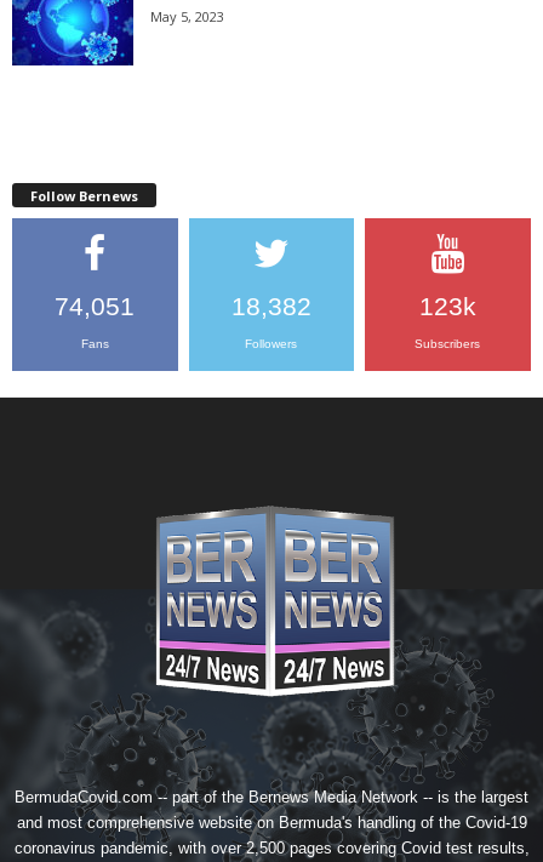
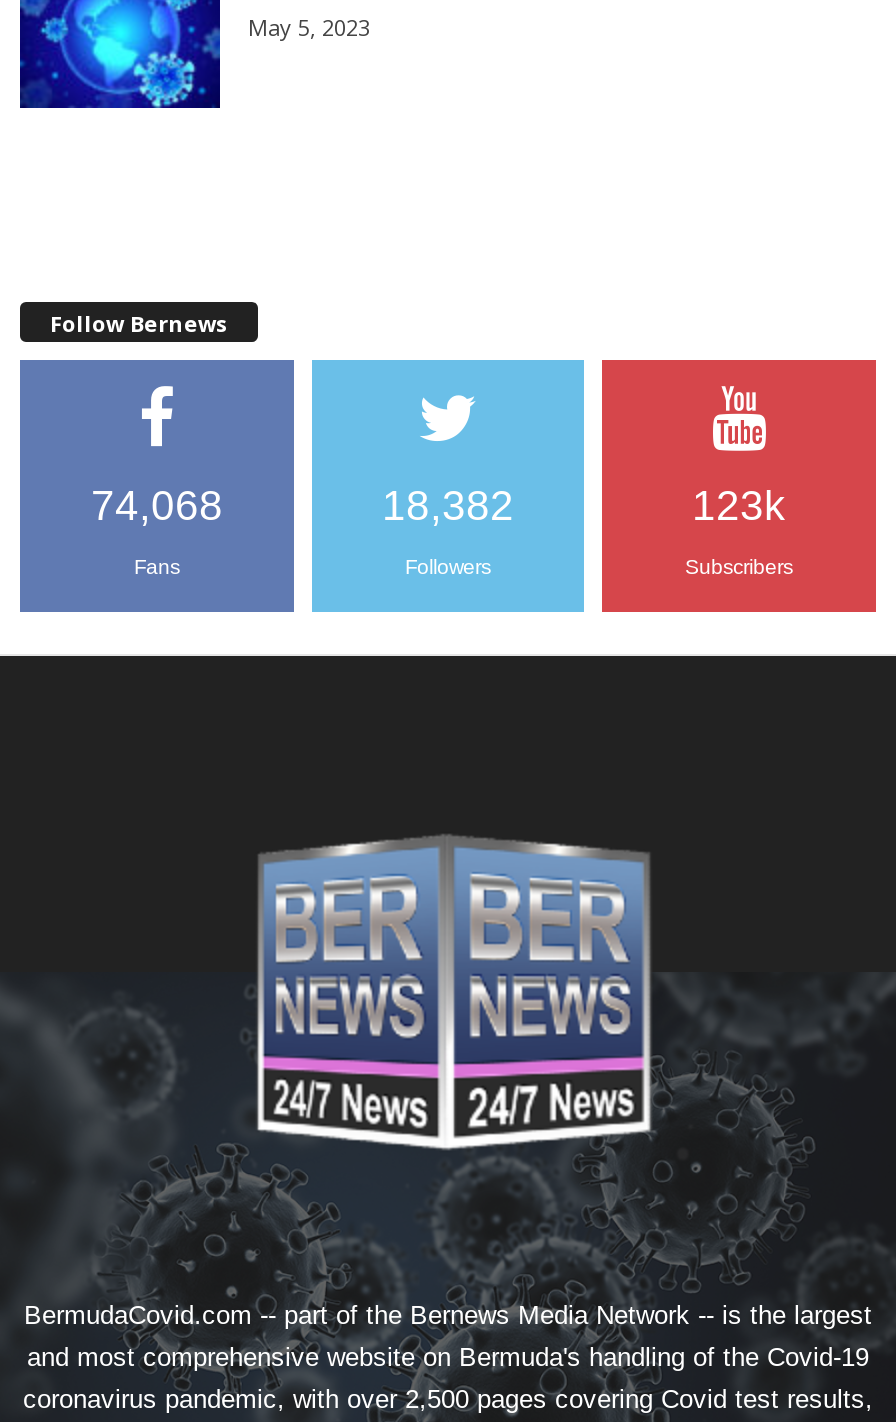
[55,292,135,319] 74,051 -> [91,481,223,527] 74,068

